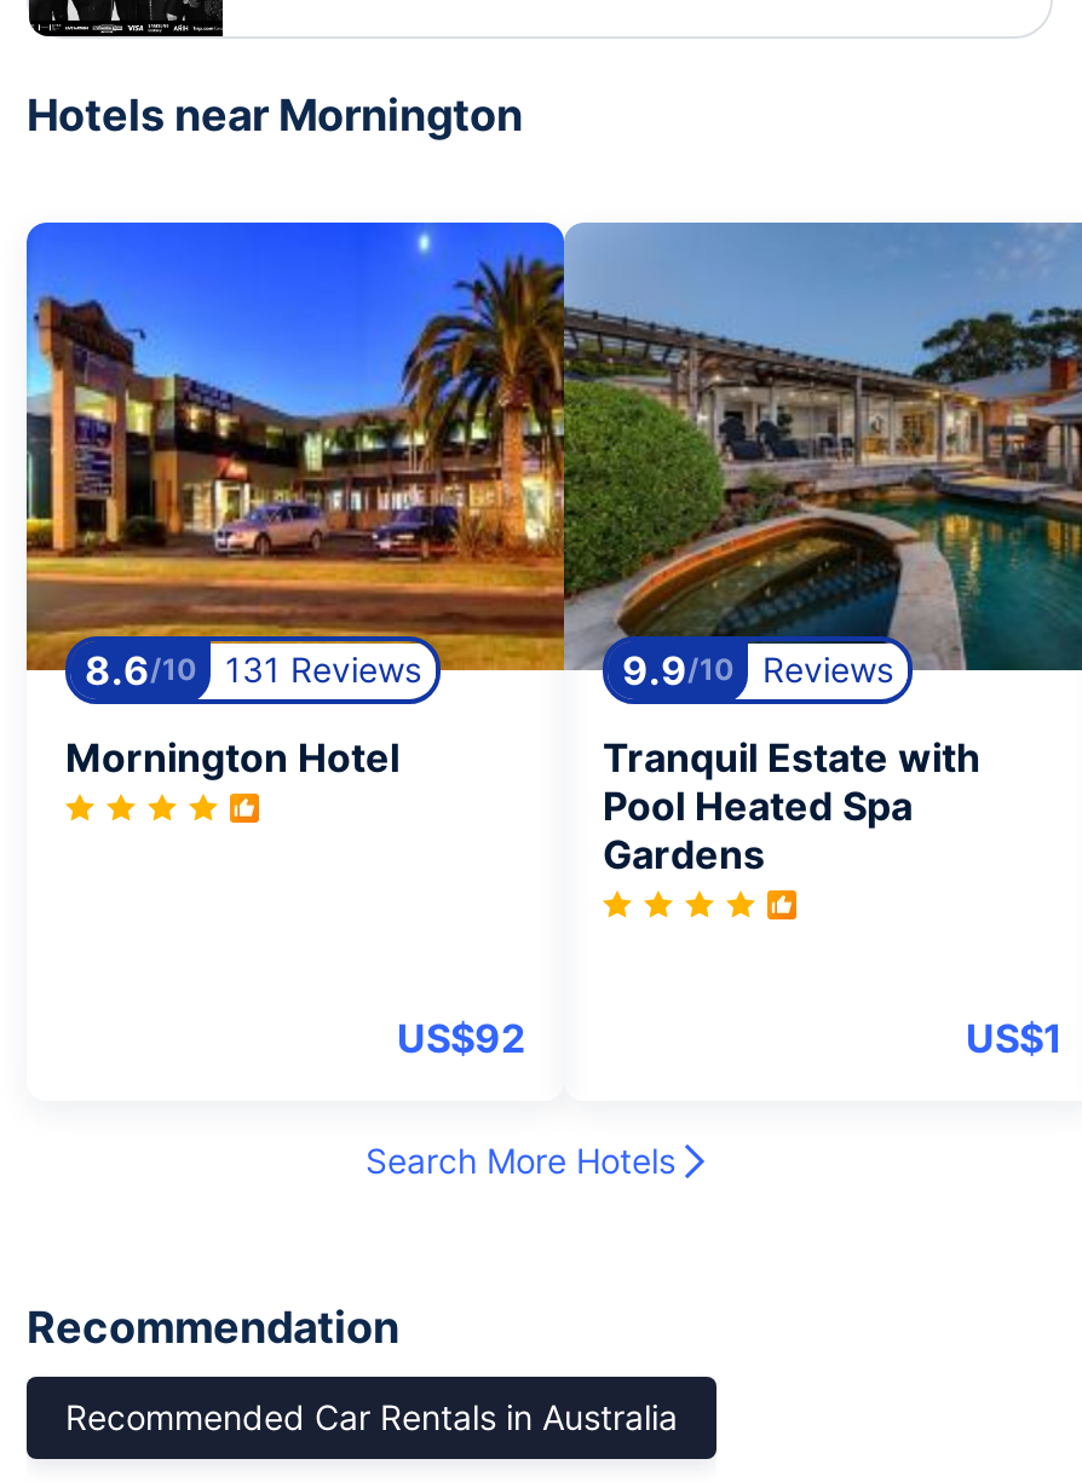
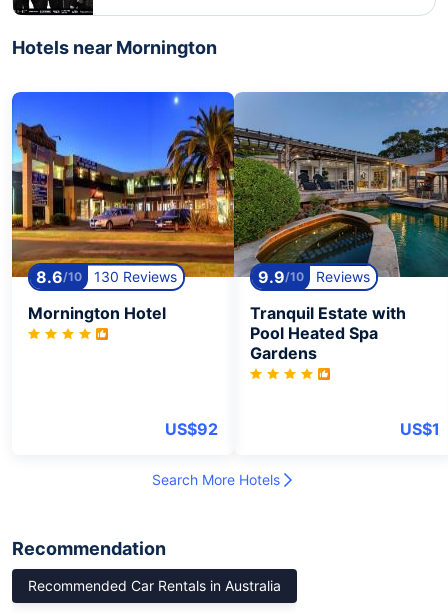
[85,646,421,694] 8.6/10 131 Reviews -> [36,267,177,287] 8.6/10 130 Reviews

